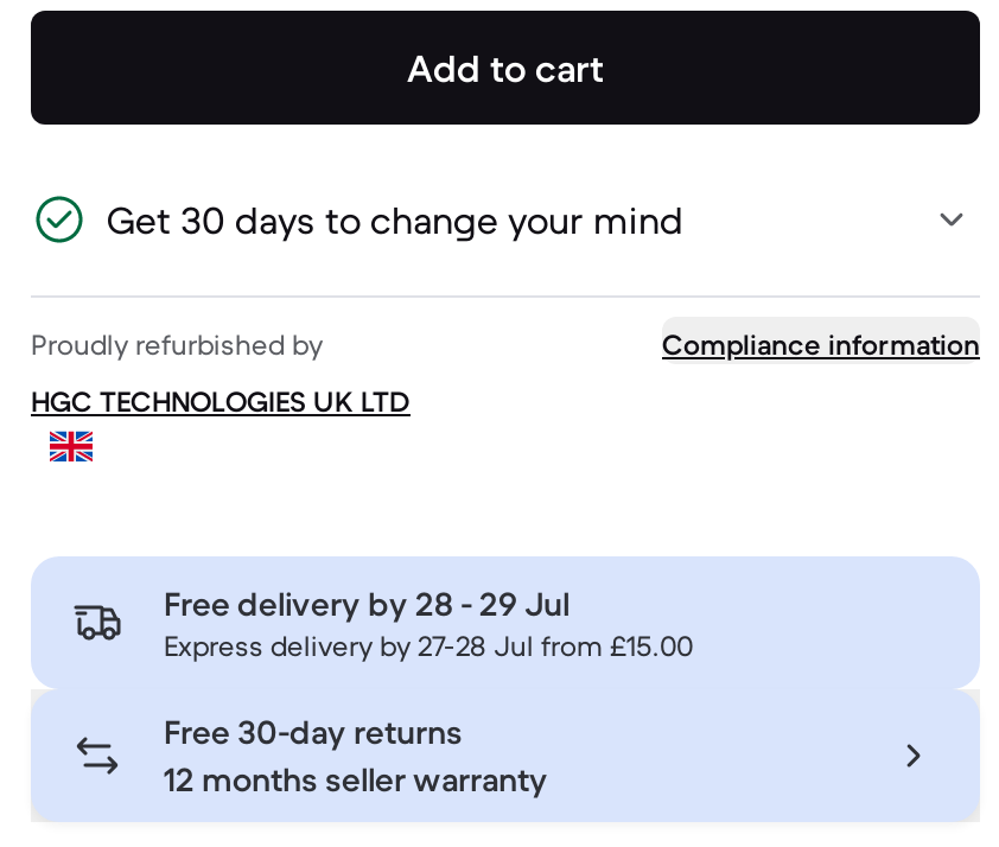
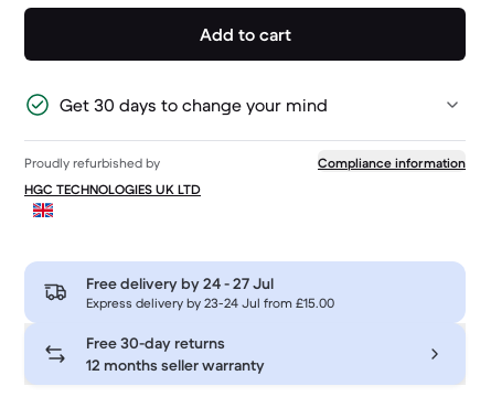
[164,582,570,625] Free delivery by 28 - 29 Jul -> [86,273,274,293] Free delivery by 24 - 27 Jul
[164,628,693,663] Express delivery by 27-28 Jul from £15.00 -> [86,294,334,311] Express delivery by 23-24 Jul from £15.00

